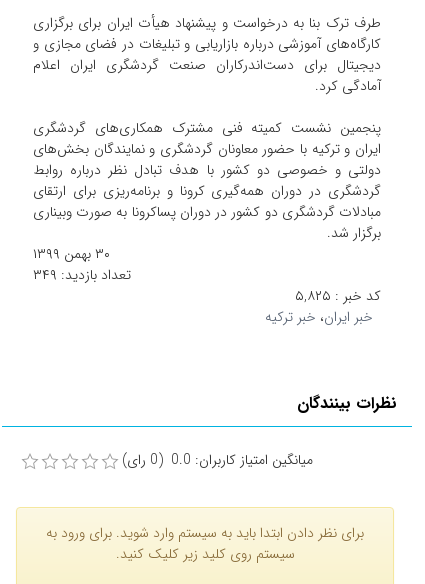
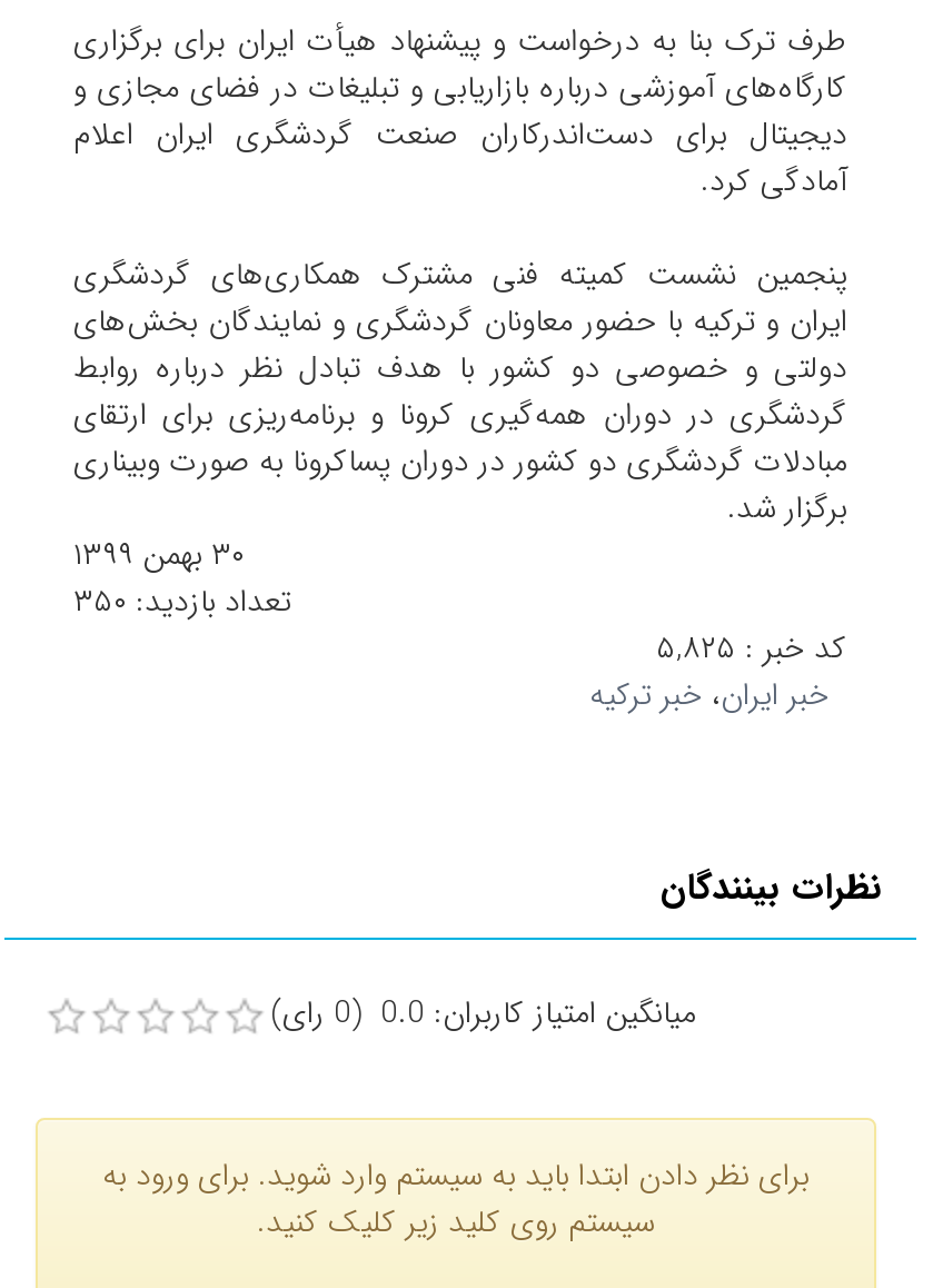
[33,264,131,286] تعداد بازدید: ۳۴۹ -> [73,577,291,626] تعداد بازدید: ۳۵۰

